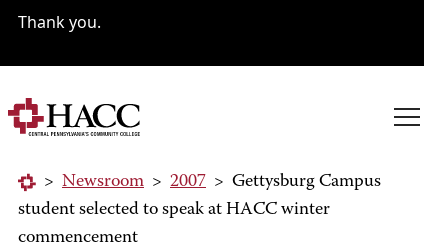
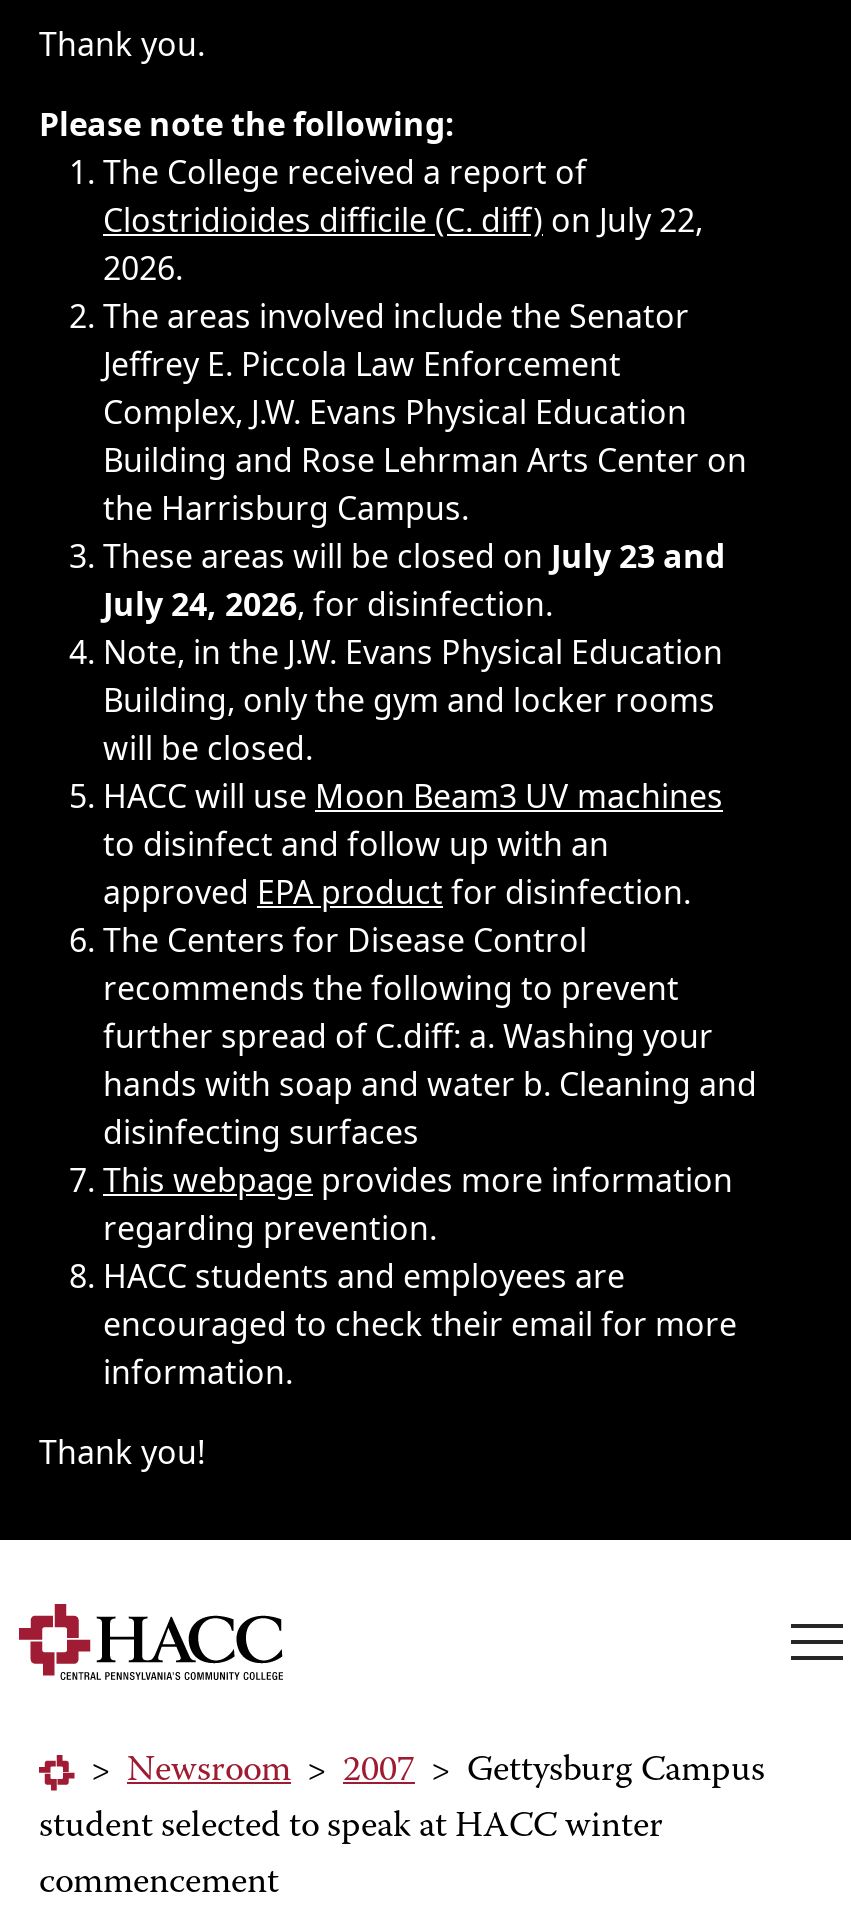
none -> [39,102,757,1474] Please note the following: | The College received a report of | Clostridioides difficile (C. diff) on July 22, | 2026. | The areas involved include the Senator | Jeffrey E. Piccola Law Enforcement | Complex, J.W. Evans Physical Education | Building and Rose Lehrman Arts Center on | the Harrisburg Campus. | These areas will be closed on July 23 and | July 24, 2026, for disinfection. | Note, in the J.W. Evans Physical Education | Building, only the gym and locker rooms | will be closed. | HACC will use Moon Beam3 UV machines | to disinfect and follow up with an | approved EPA product for disinfection. | The Centers for Disease Control | recommends the following to prevent | further spread of C.diff: a. Washing your | hands with soap and water b. Cleaning and | disinfecting surfaces | This webpage provides more information | regarding prevention. | HACC students and employees are | encouraged to check their email for more | information. | Thank you!

